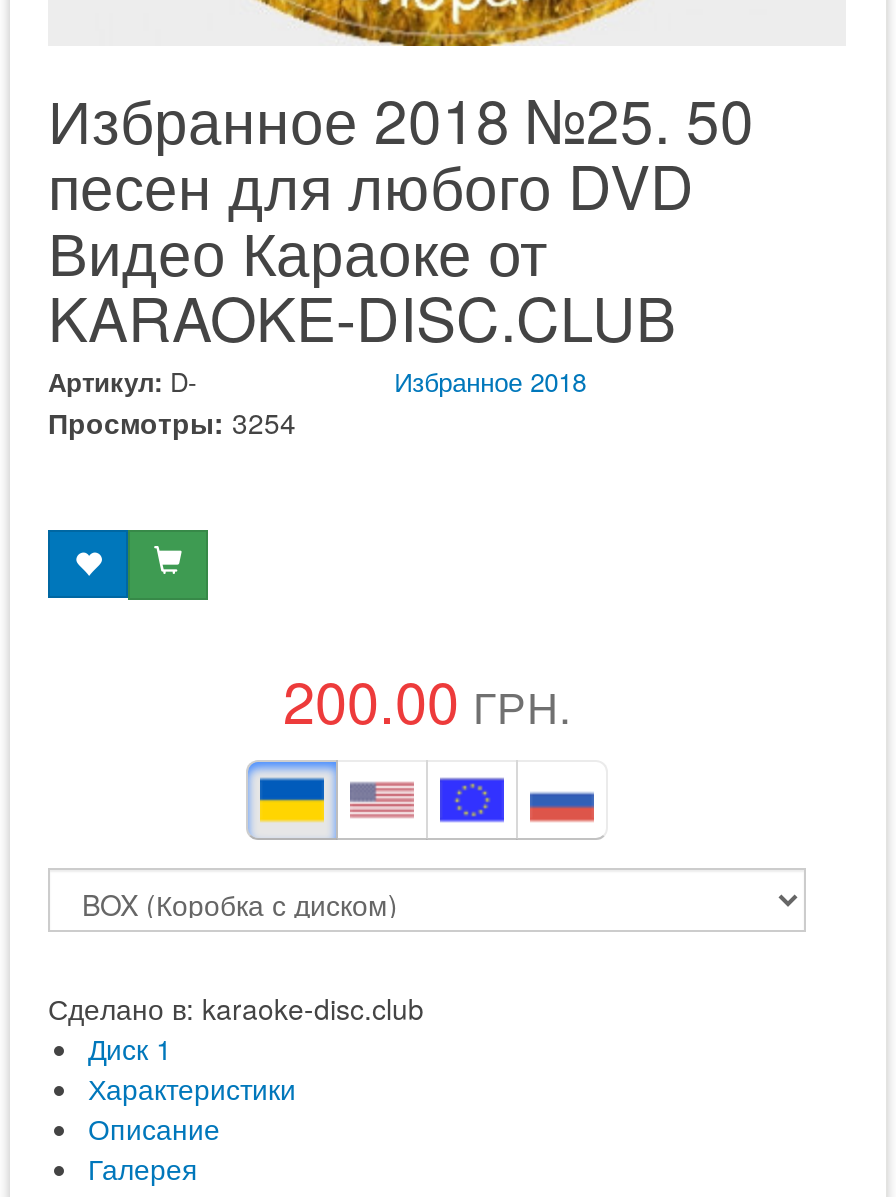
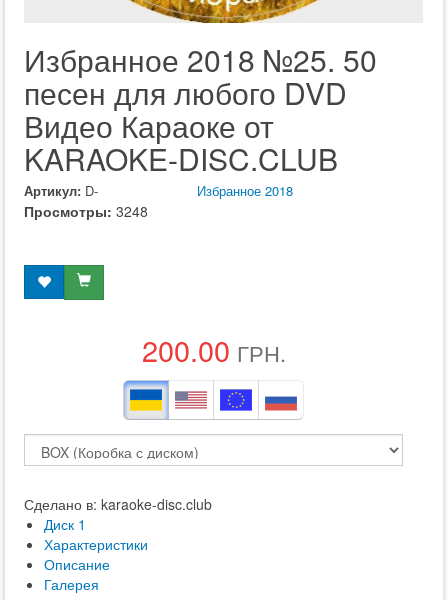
[48,402,296,442] Просмотры: 3254 -> [24,201,148,221] Просмотры: 3248

